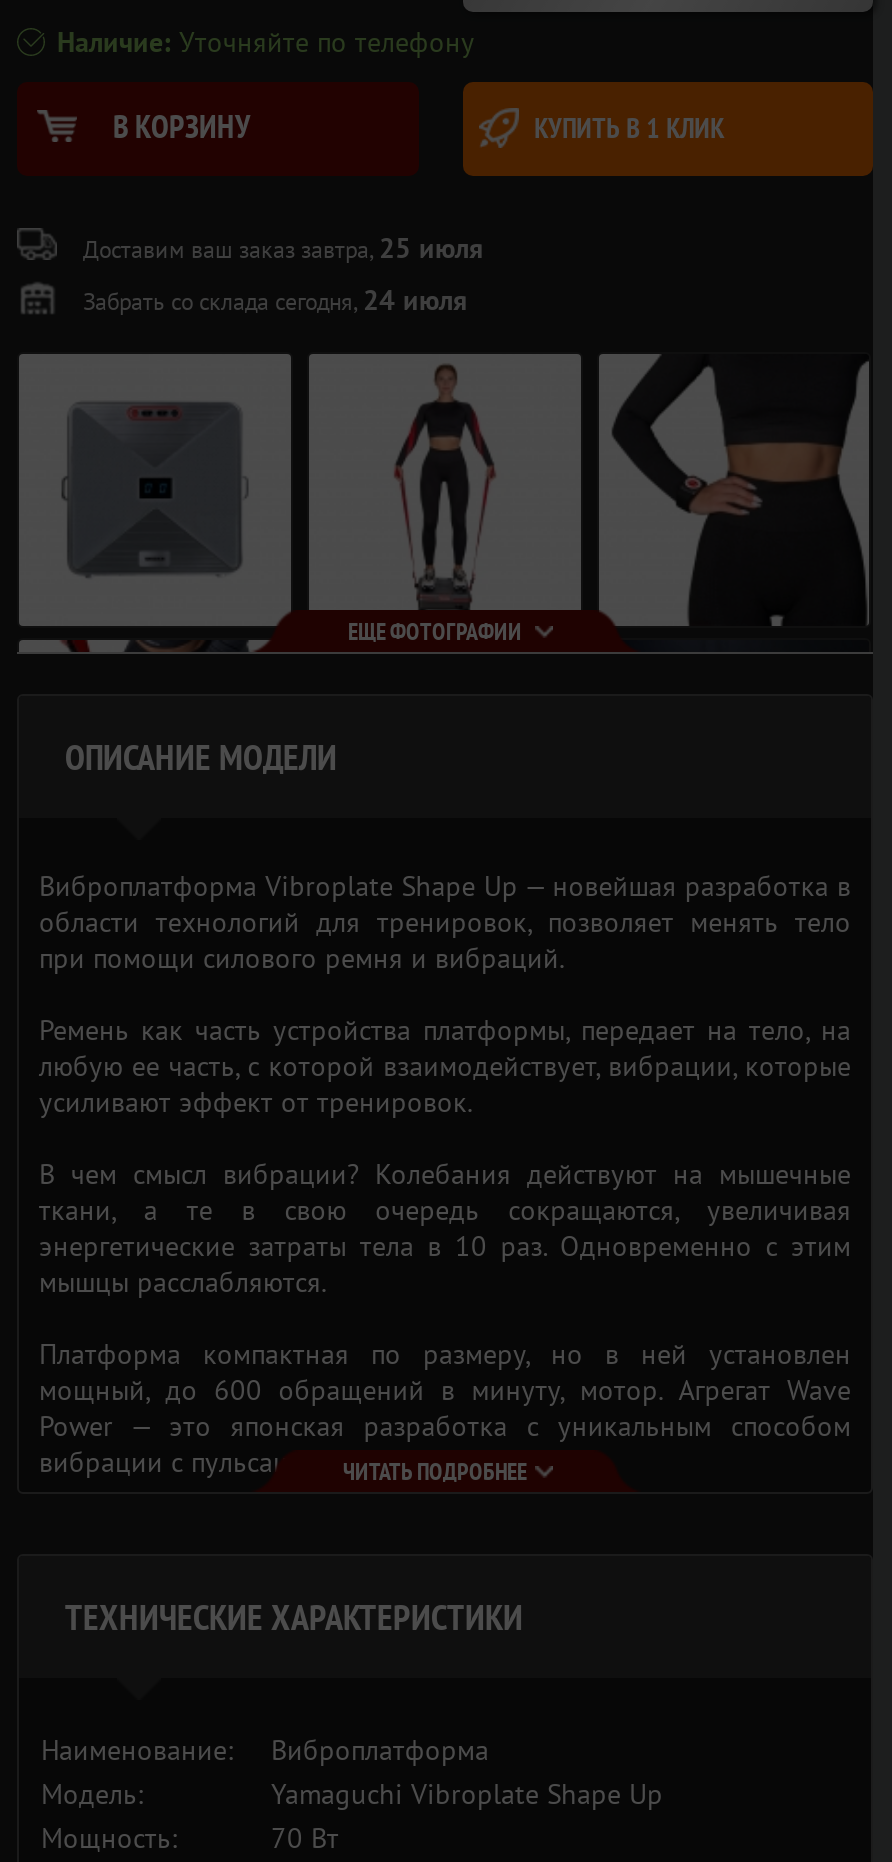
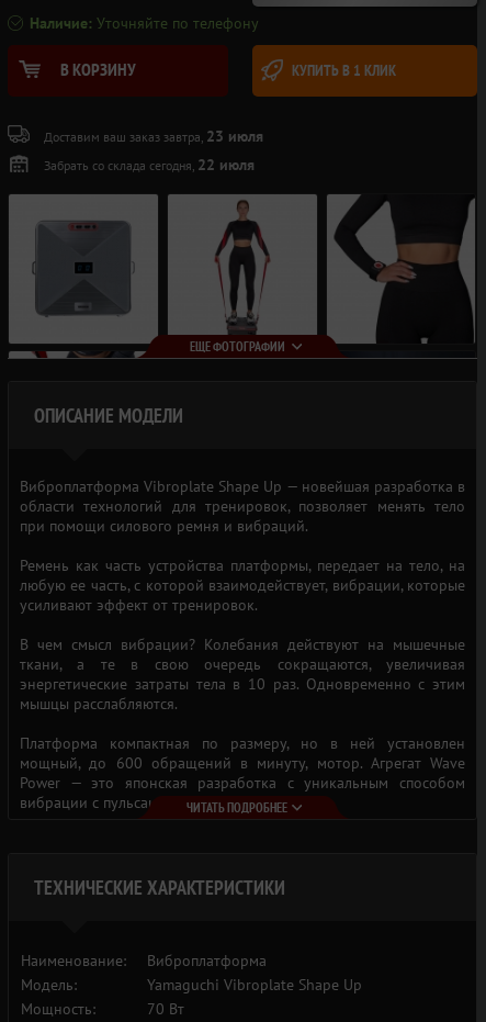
[83,230,483,266] Доставим ваш заказ завтра, 25 июля -> [44,126,263,146] Доставим ваш заказ завтра, 23 июля
[83,282,467,318] Забрать со склада сегодня, 24 июля -> [44,155,255,174] Забрать со склада сегодня, 22 июля

